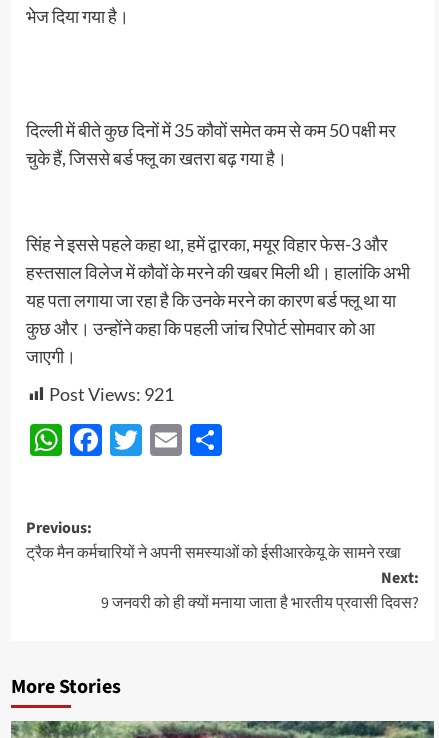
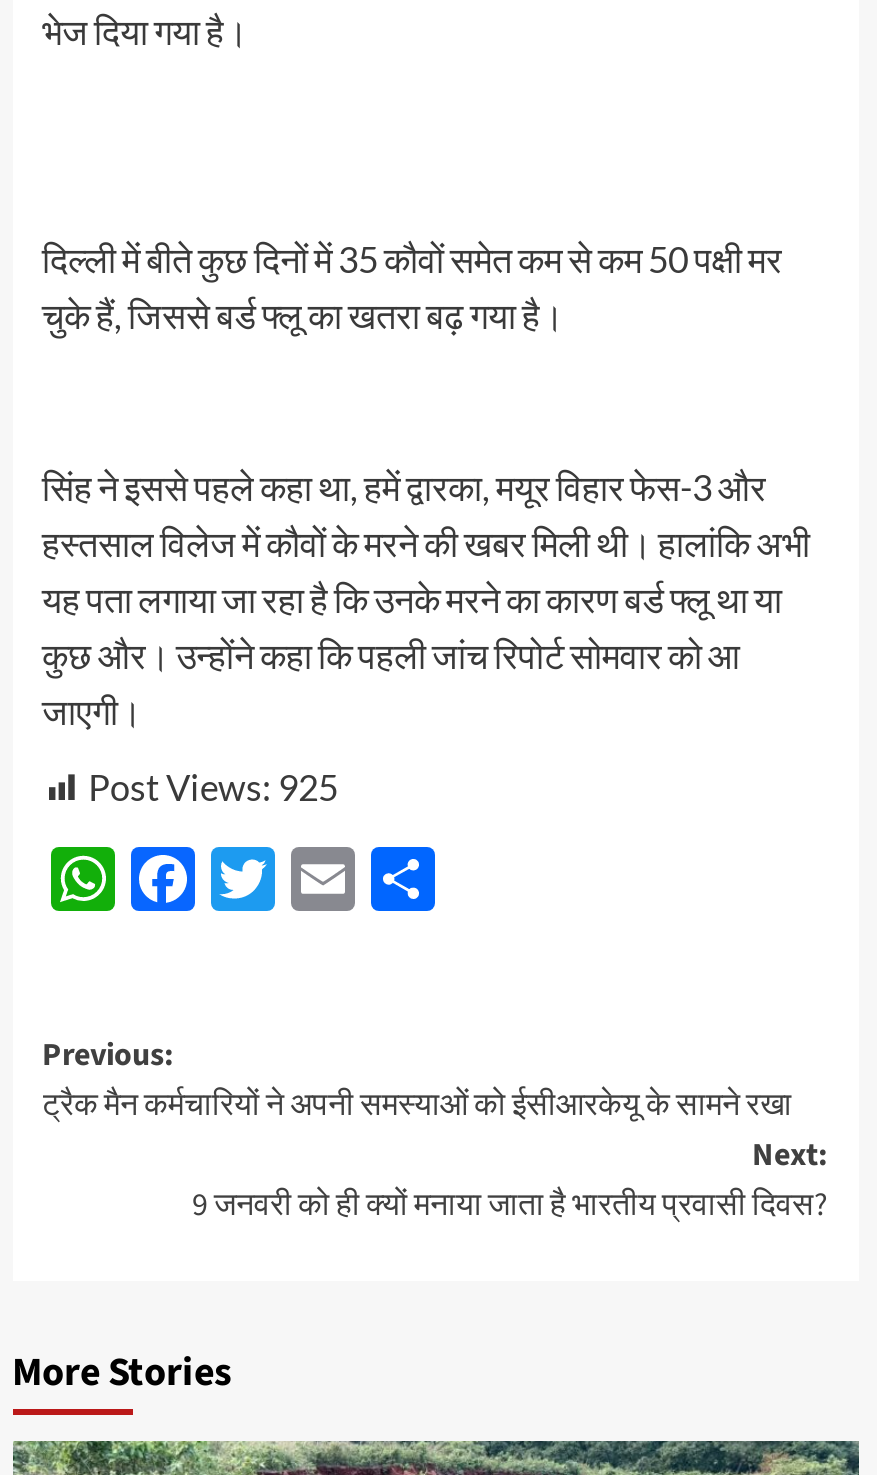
[48,383,173,405] Post Views: 921 -> [88,764,338,808] Post Views: 925

